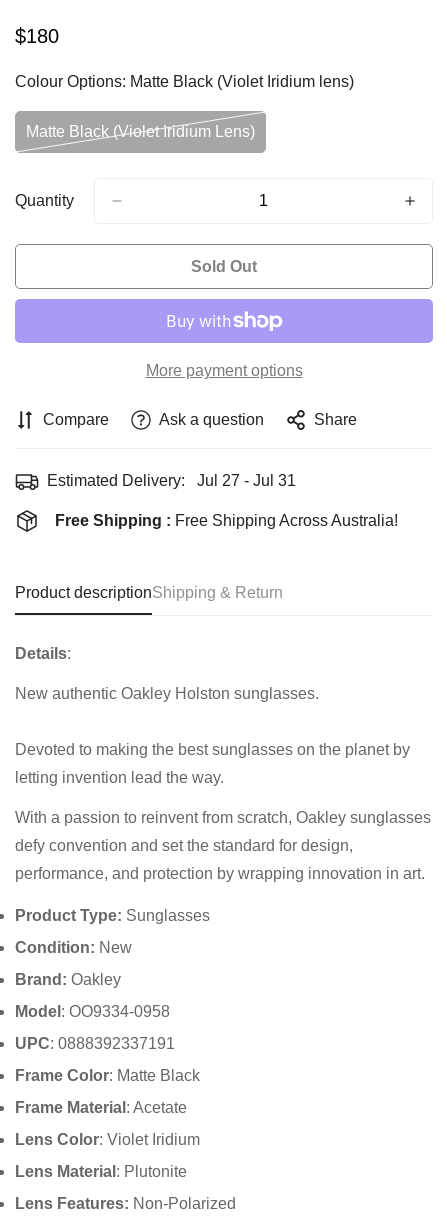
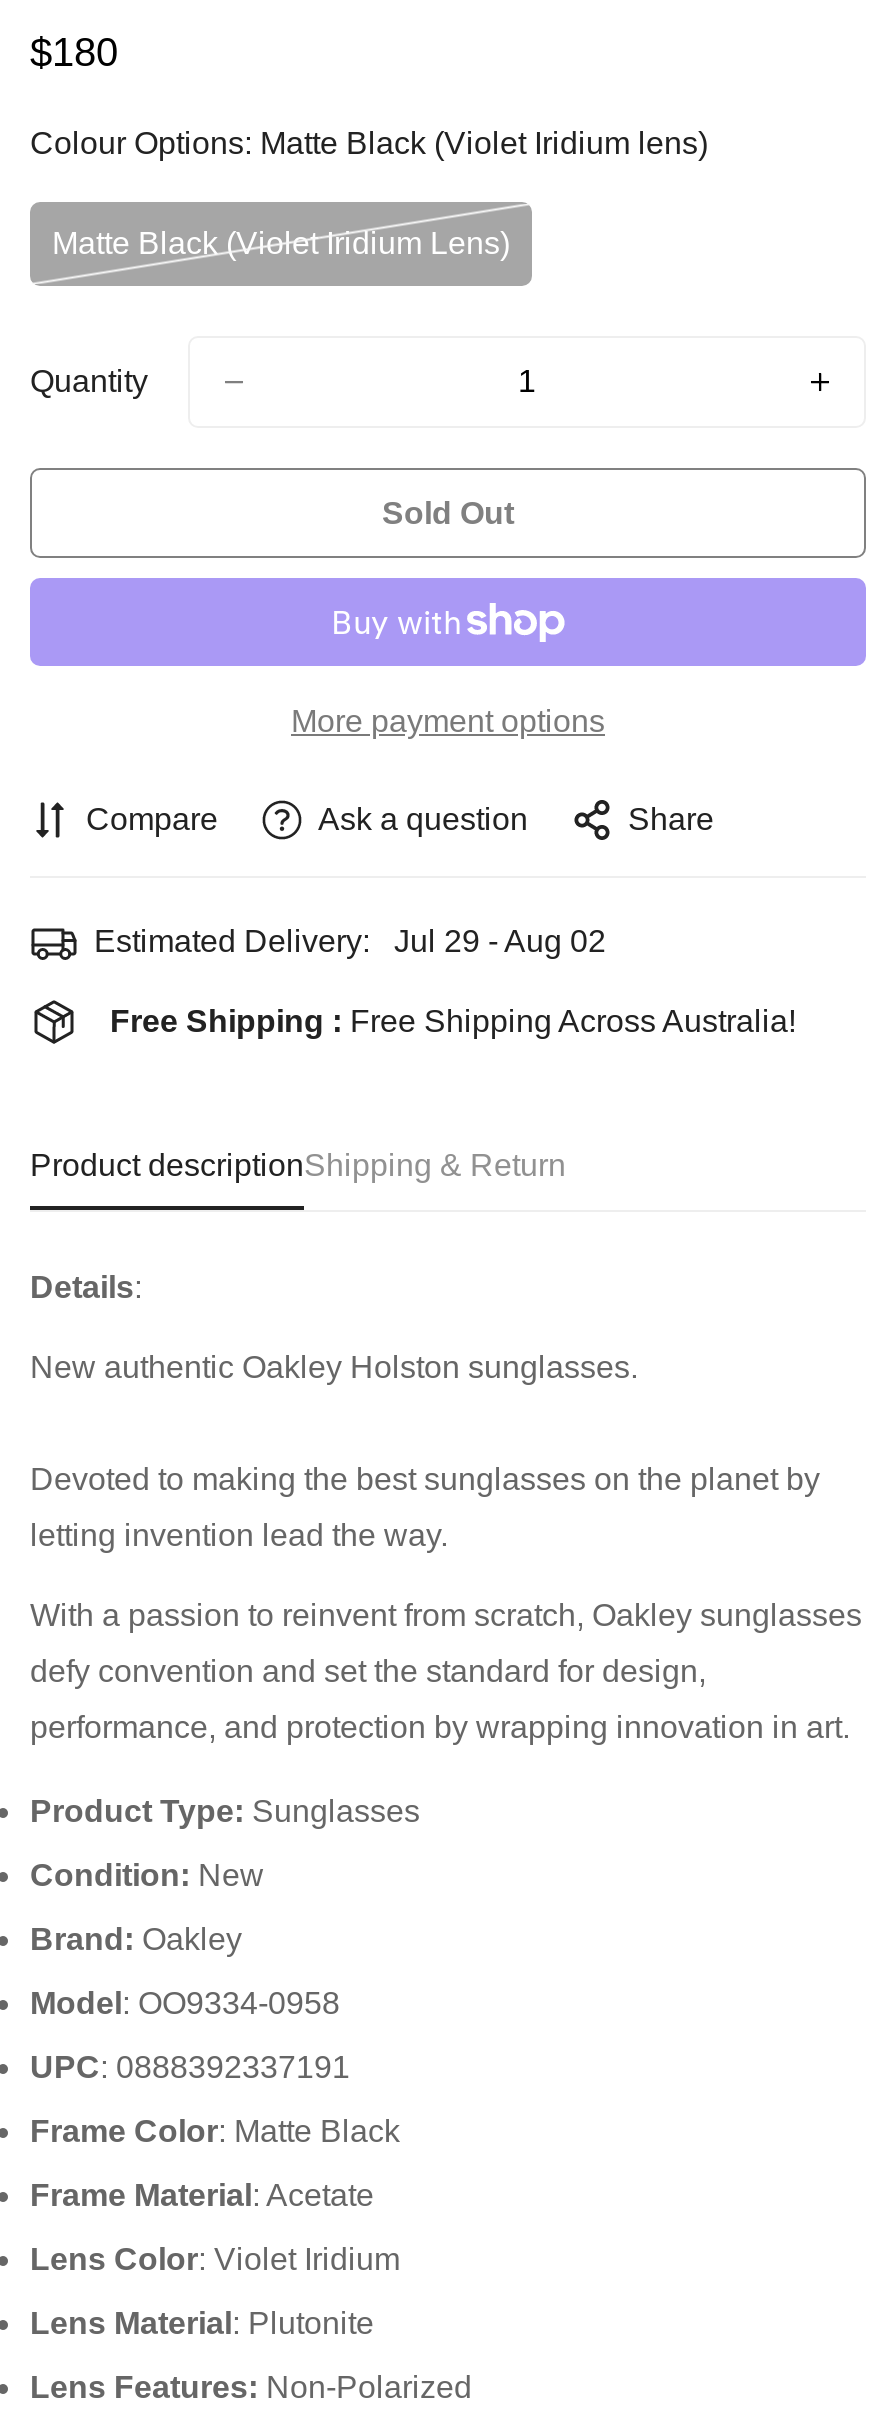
[47,472,296,489] Estimated Delivery: Jul 27 - Jul 31 -> [94,924,606,958] Estimated Delivery: Jul 29 - Aug 02

